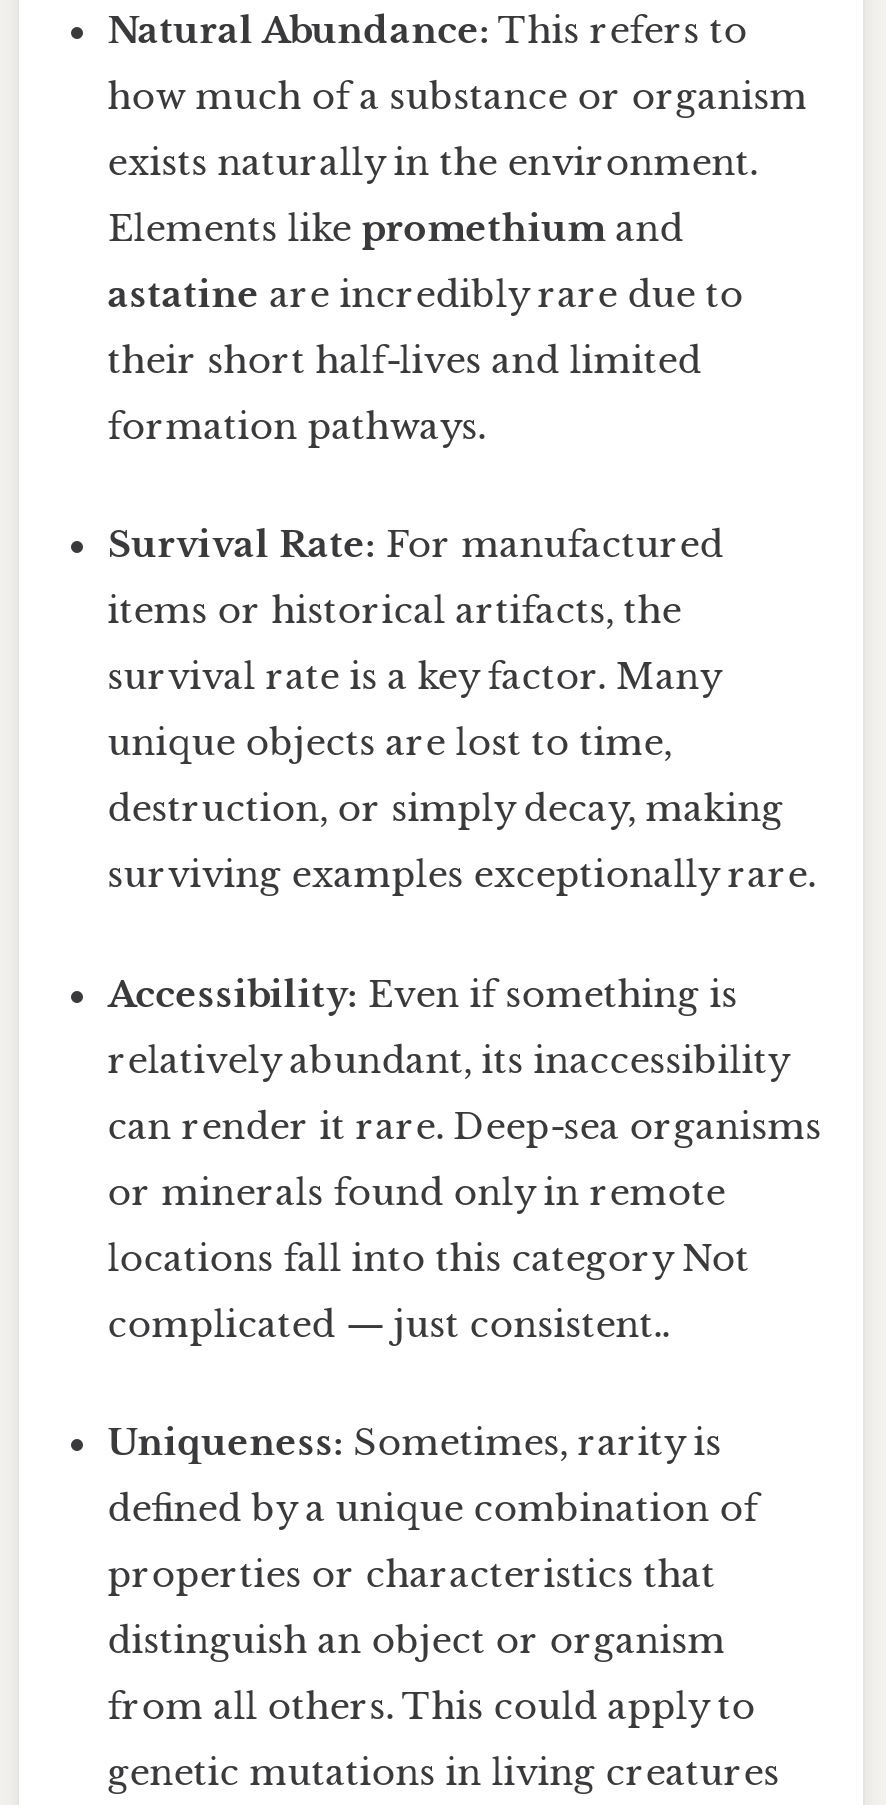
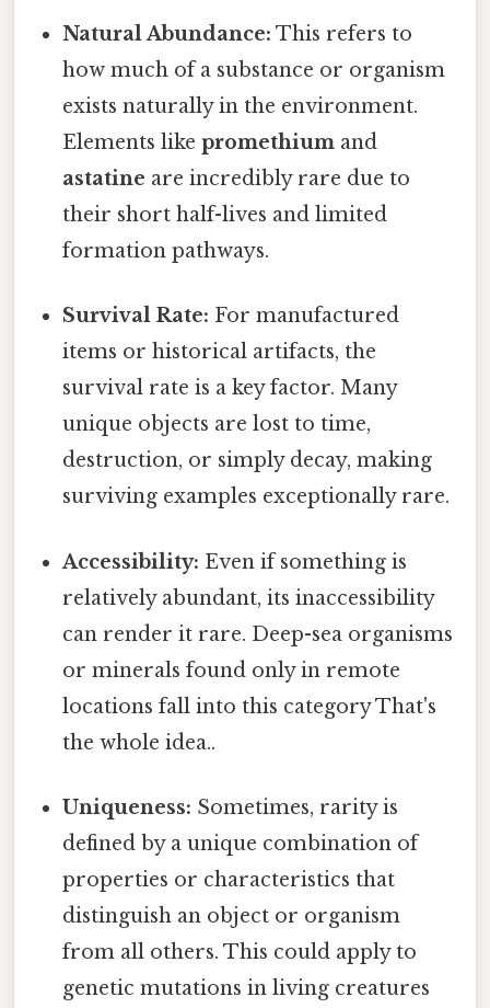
[107,1236,749,1280] locations fall into this category Not -> [63,694,437,718] locations fall into this category That's
[107,1302,669,1346] complicated — just consistent.. -> [63,730,216,755] the whole idea..

